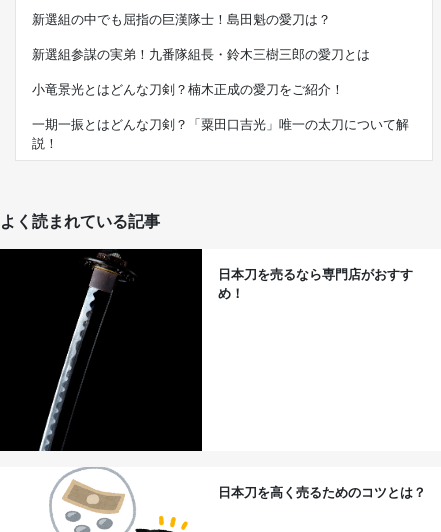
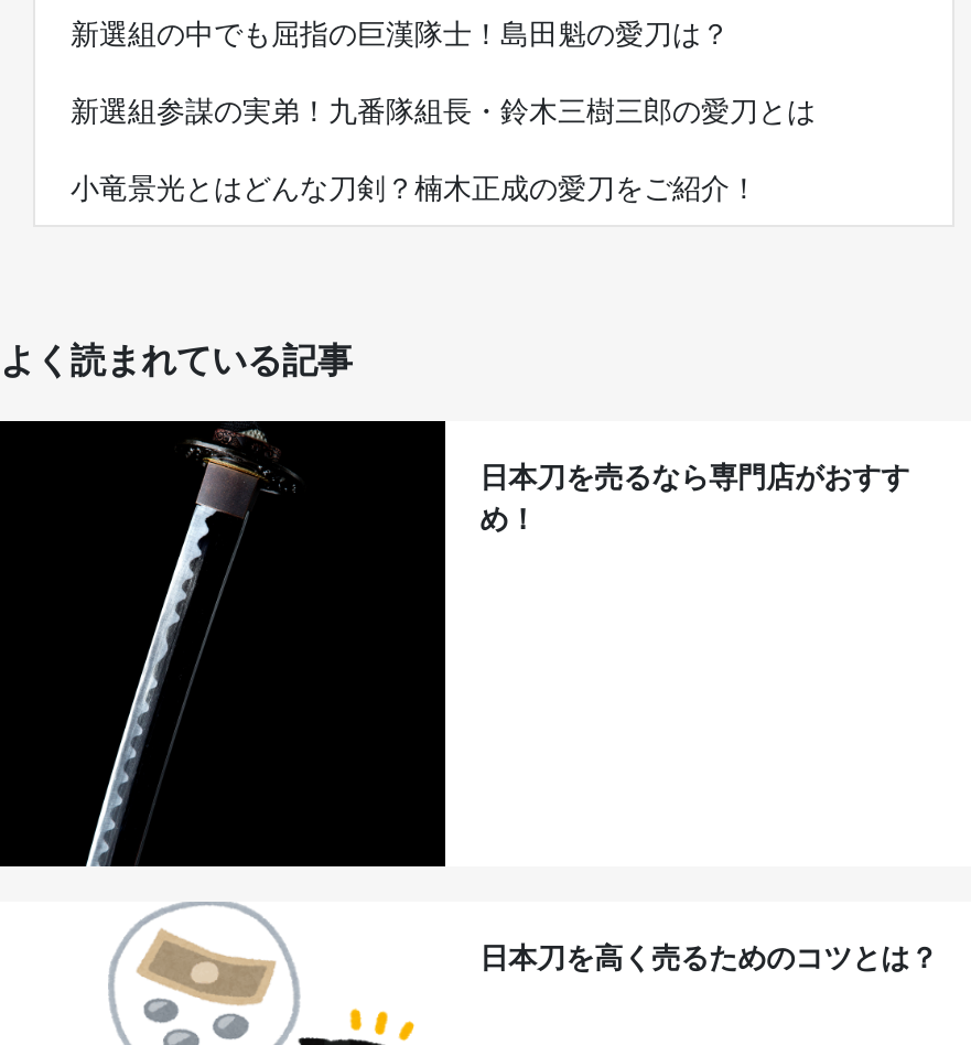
[32,114,409,152] 一期一振とはどんな刀剣？「粟田口吉光」唯一の太刀について解 | 説！ -> none

